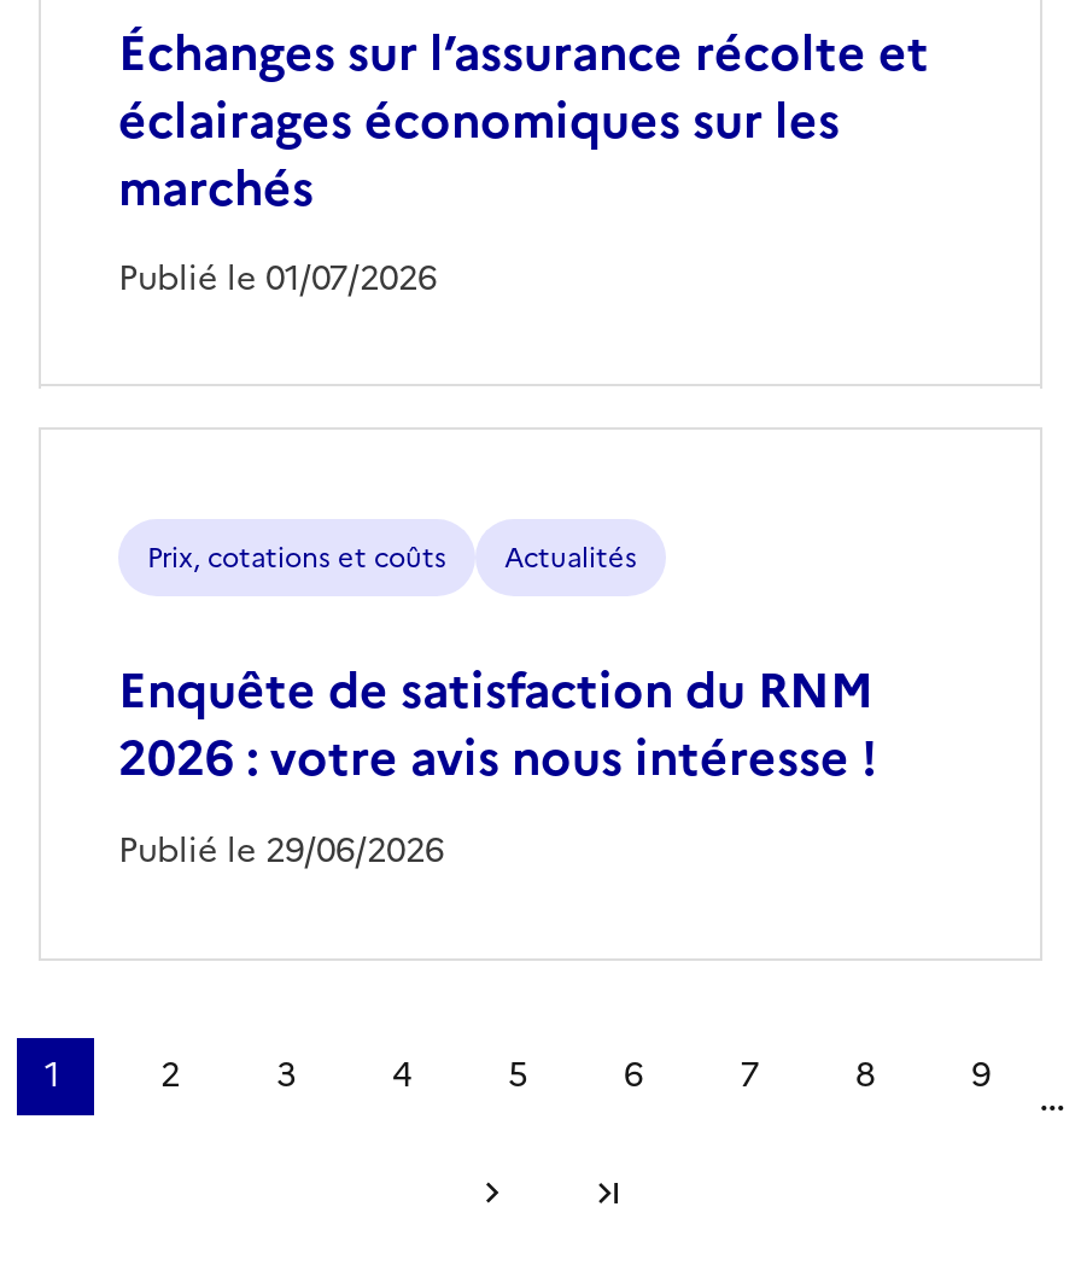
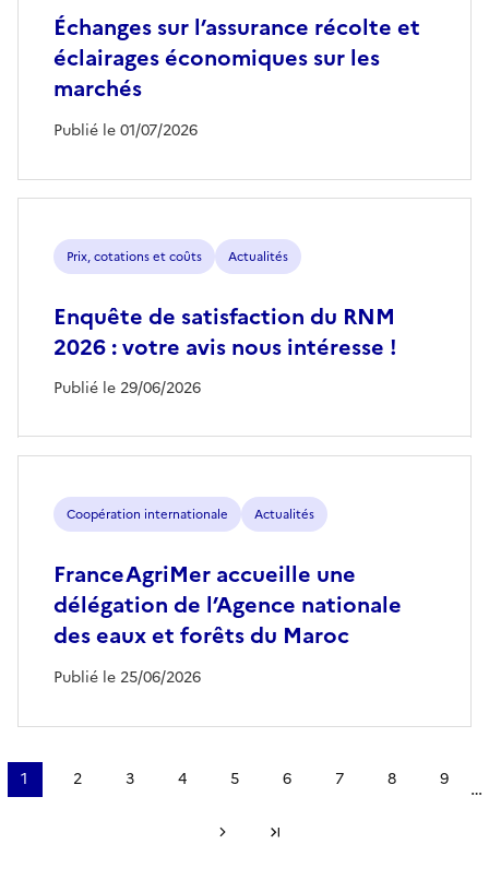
none -> [53,506,402,689] Coopération internationale | Actualités | FranceAgriMer accueille une | délégation de l’Agence nationale | des eaux et forêts du Maroc | Publié le 25/06/2026

